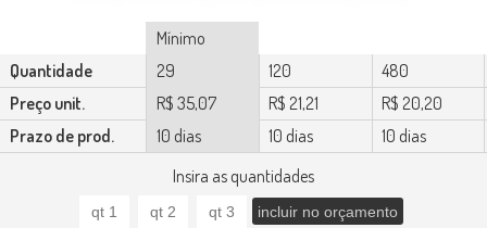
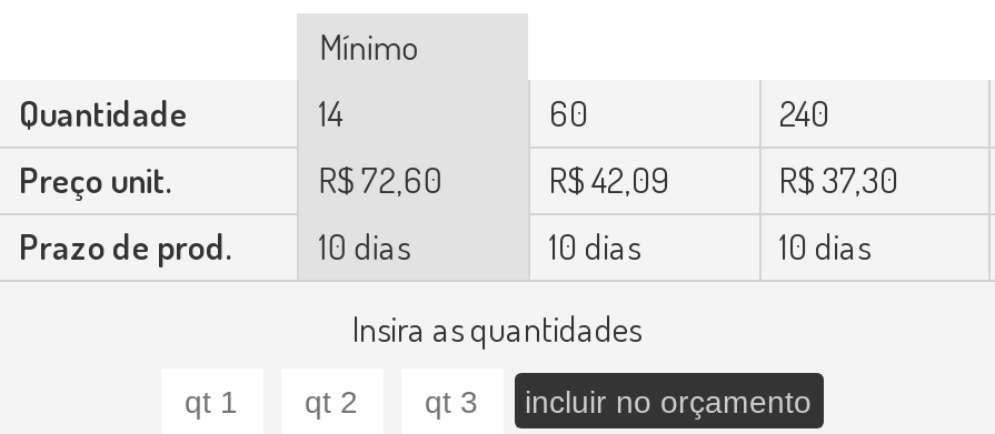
[156,60,175,82] 29 -> [319,91,343,136] 14
[269,60,292,82] 120 -> [549,91,589,136] 60
[382,60,409,82] 480 -> [779,91,830,136] 240
[156,93,216,114] R$ 35,07 -> [319,158,443,202] R$ 72,60
[269,93,319,114] R$ 21,21 -> [549,158,671,202] R$ 42,09
[382,93,442,114] R$ 20,20 -> [779,158,899,202] R$ 37,30

